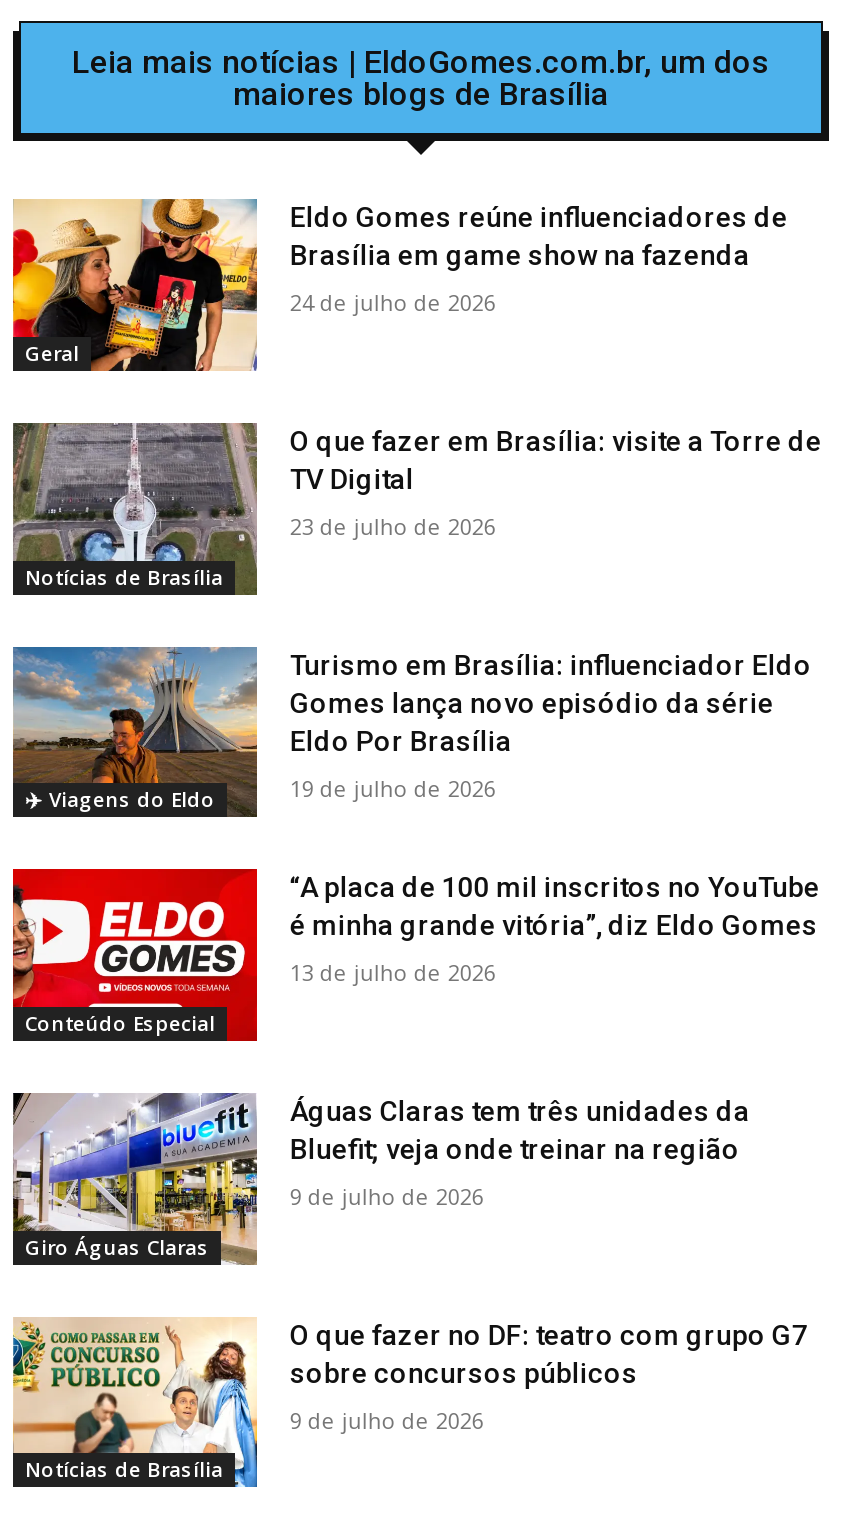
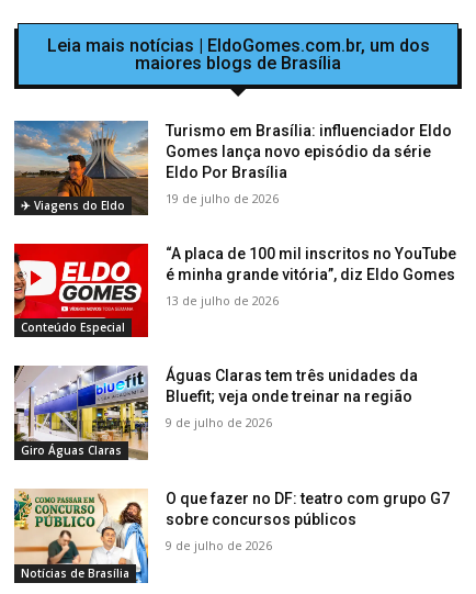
[11,196,259,372] [image] | Geral -> none
[290,202,788,318] Eldo Gomes reúne influenciadores de | Brasília em game show na fazenda | 24 de julho de 2026 -> none
[11,420,259,596] [image] | Notícias de Brasília -> none
[290,425,822,541] O que fazer em Brasília: visite a Torre de | TV Digital | 23 de julho de 2026 -> none

